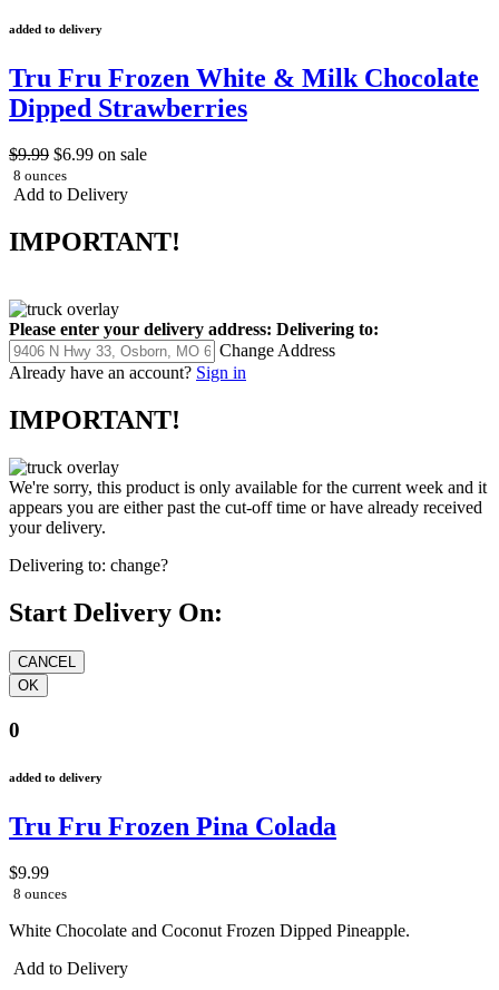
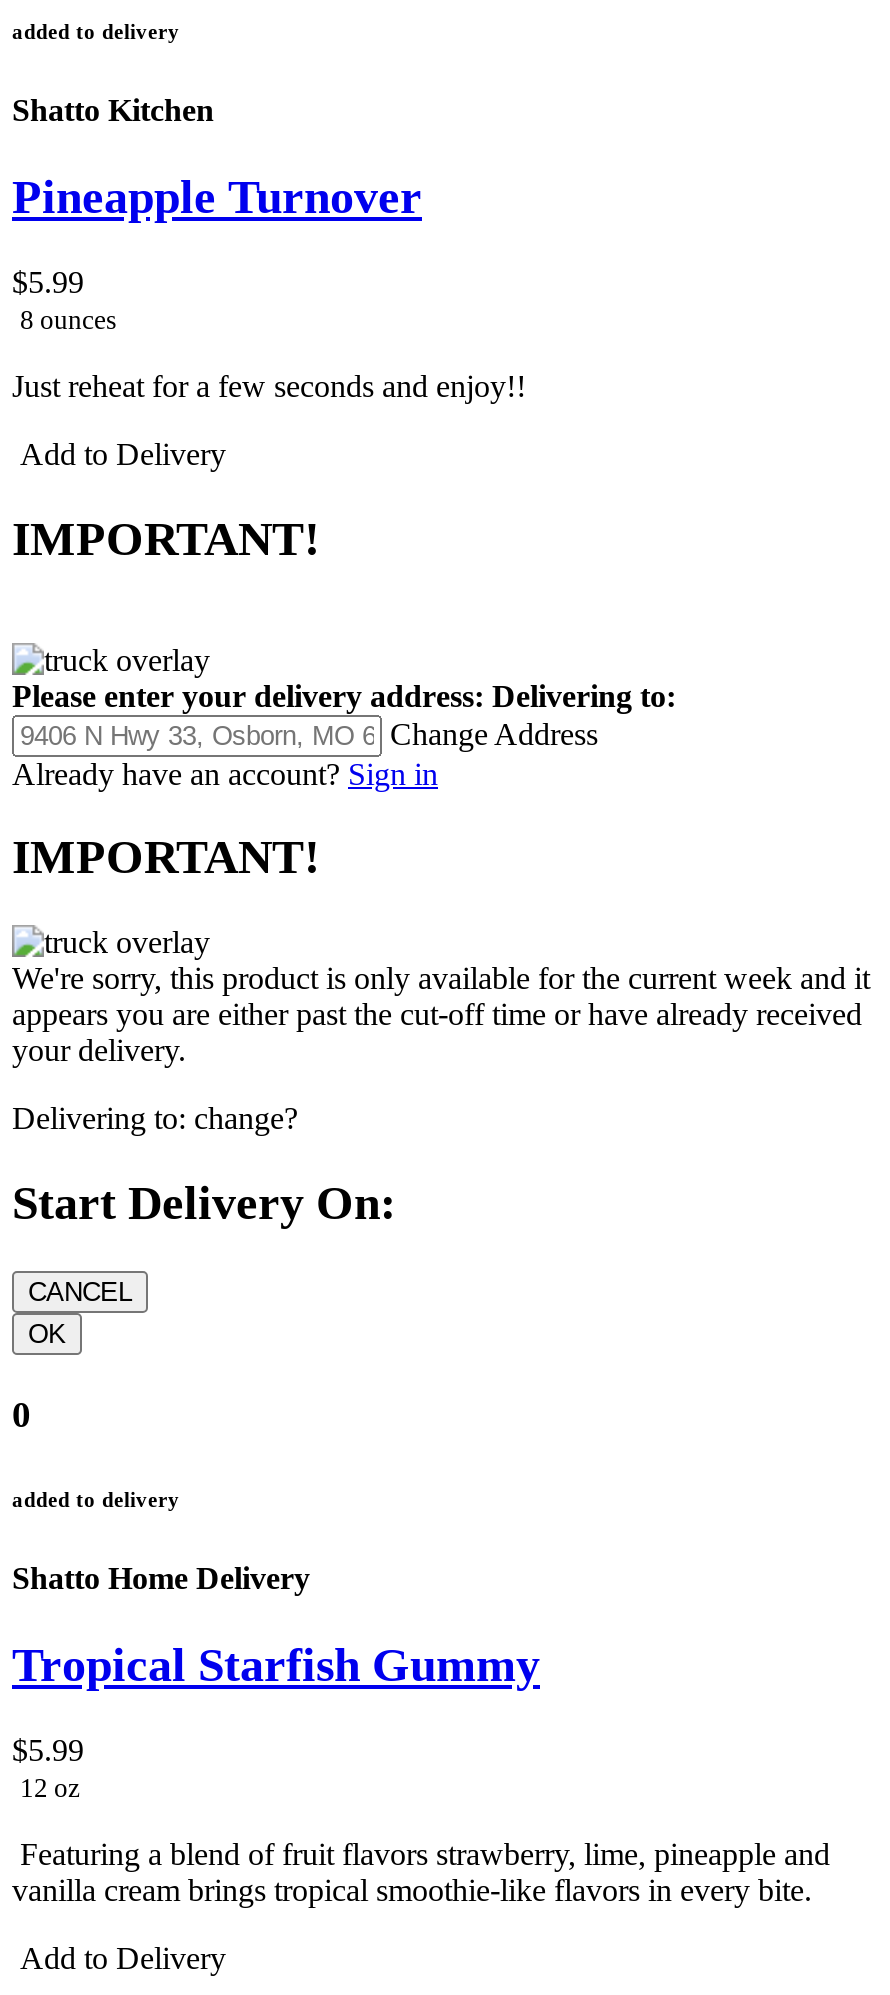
[9,63,479,164] Tru Fru Frozen White & Milk Chocolate | Dipped Strawberries | $9.99 $6.99 on sale -> [12,92,422,298] Shatto Kitchen | Pineapple Turnover | $5.99
none -> [12,368,526,402] Just reheat for a few seconds and enjoy!!
[9,811,410,940] Tru Fru Frozen Pina Colada | $9.99 | 8 ounces | White Chocolate and Coconut Frozen Dipped Pineapple. -> [12,1561,830,1907] Shatto Home Delivery | Tropical Starfish Gummy | $5.99 | 12 oz | Featuring a blend of fruit flavors strawberry, lime, pineapple and | vanilla cream brings tropical smoothie-like flavors in every bite.

